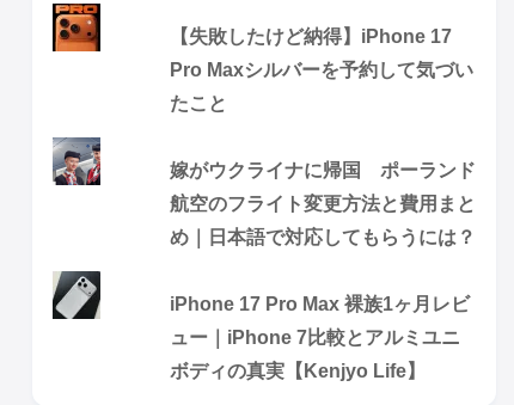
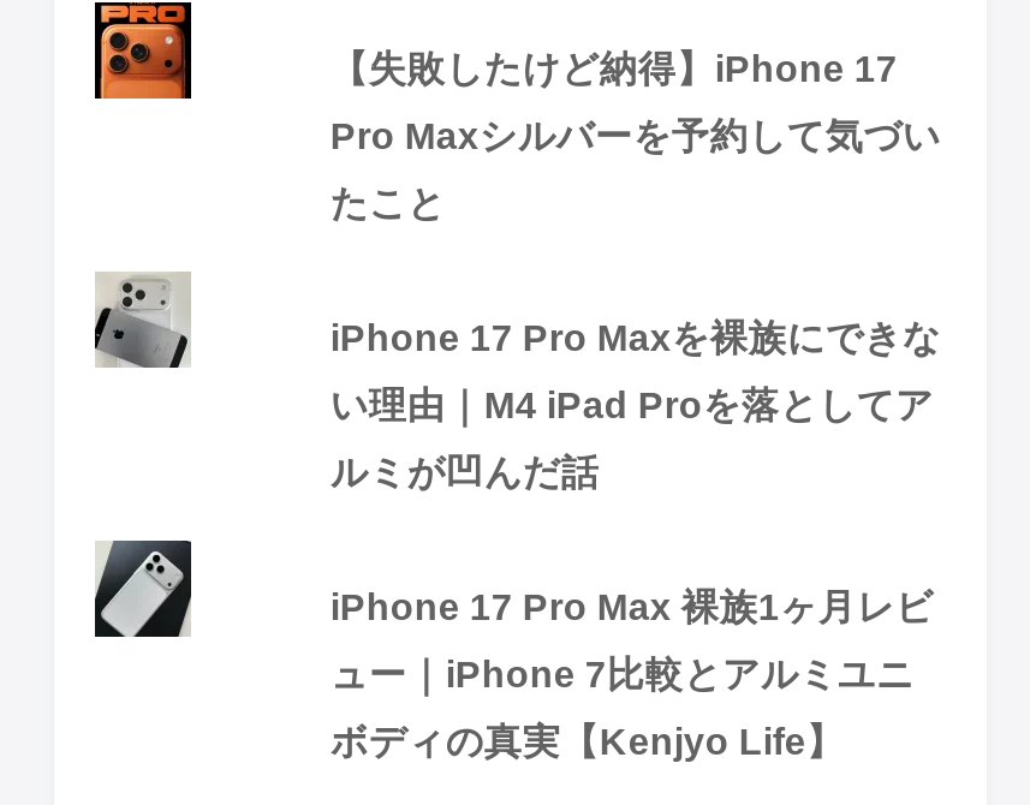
[51,137,102,186] [image] -> [93,274,191,370] [image]
[170,161,476,181] 嫁がウクライナに帰国 ポーランド -> [330,318,941,359] iPhone 17 Pro Maxを裸族にできな
[170,194,476,214] 航空のフライト変更方法と費用まと -> [330,385,933,426] い理由｜M4 iPad Proを落としてア
[170,227,476,248] め｜日本語で対応してもらうには？ -> [330,453,599,494] ルミが凹んだ話

